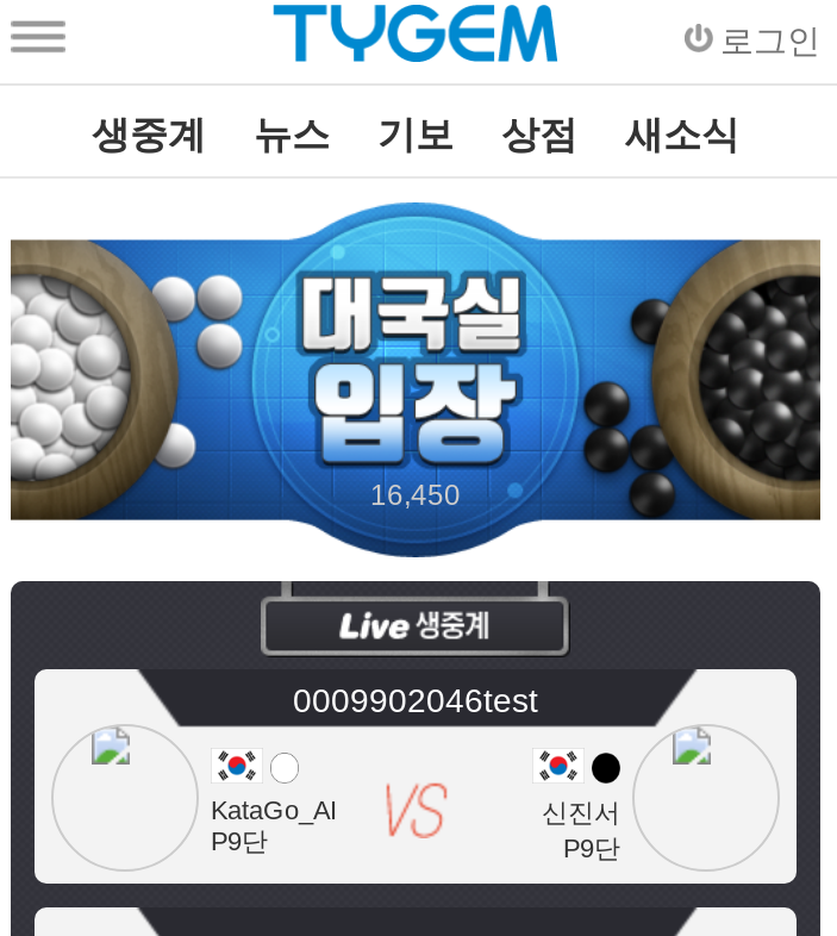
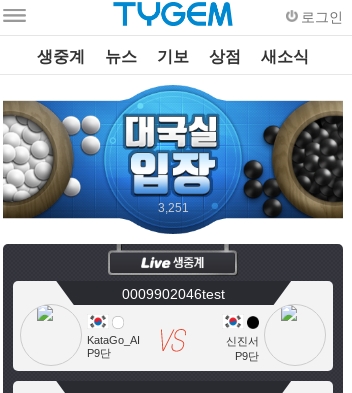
[370,479,461,512] 16,450 -> [157,201,188,215] 3,251

